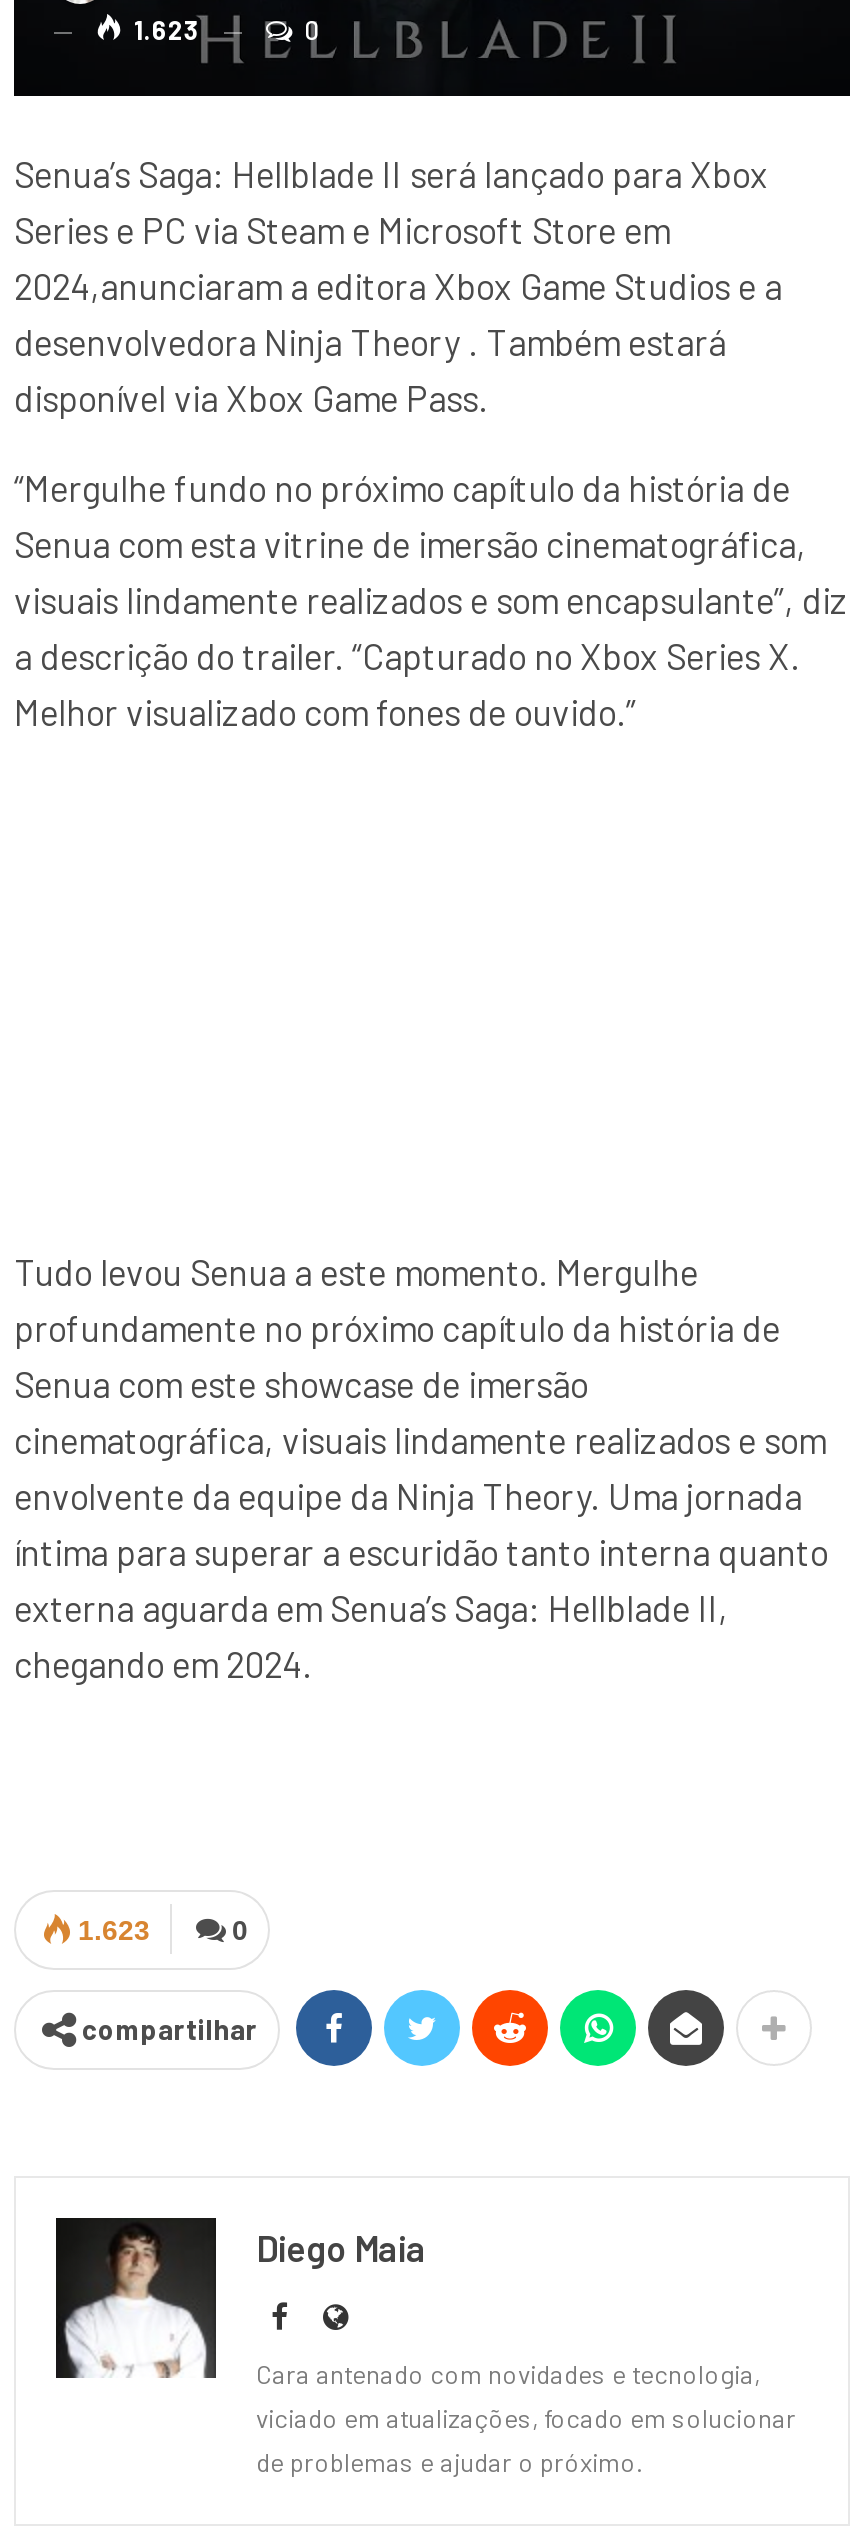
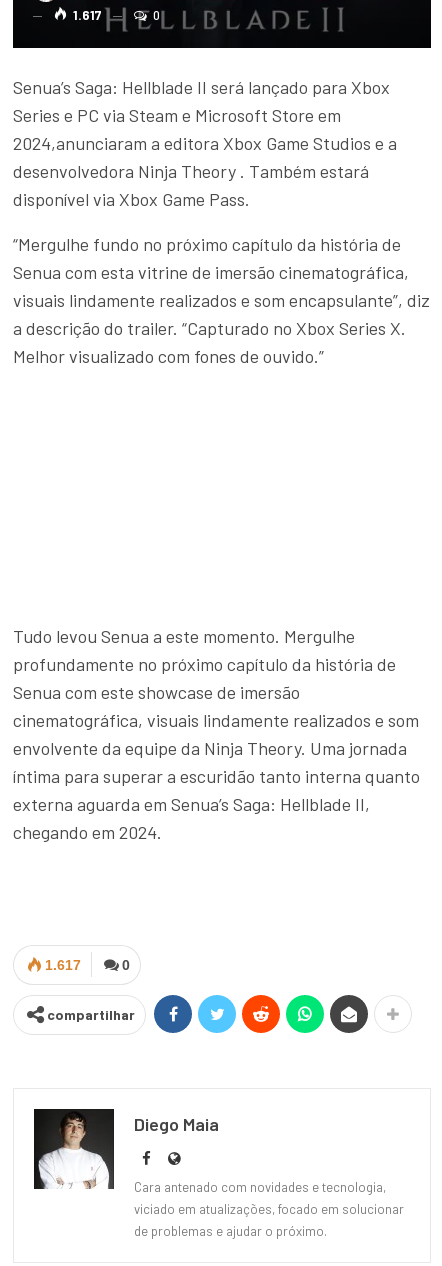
[128,14,200,46] 1.623 -> [70,7,101,23] 1.617
[78,1913,150,1945] 1.623 -> [45,956,81,972] 1.617

